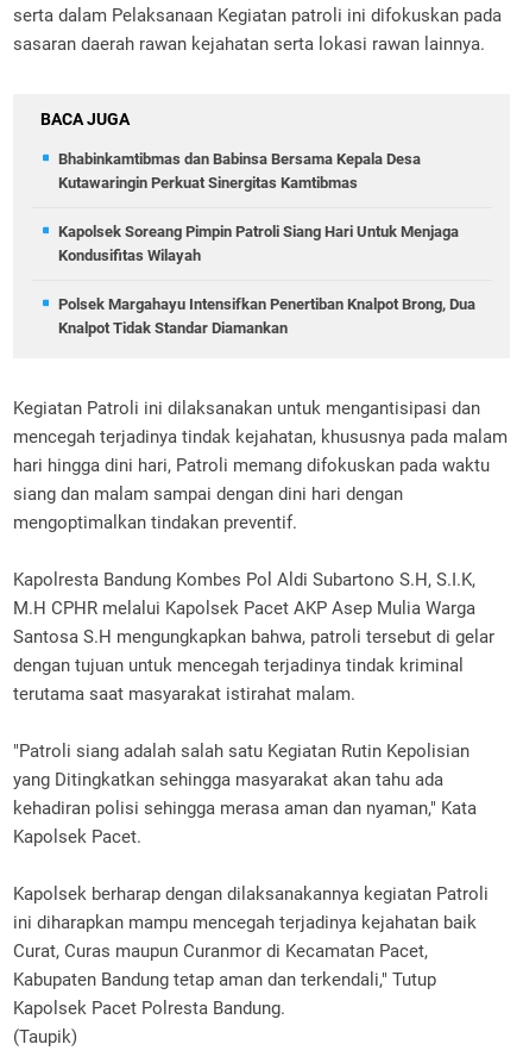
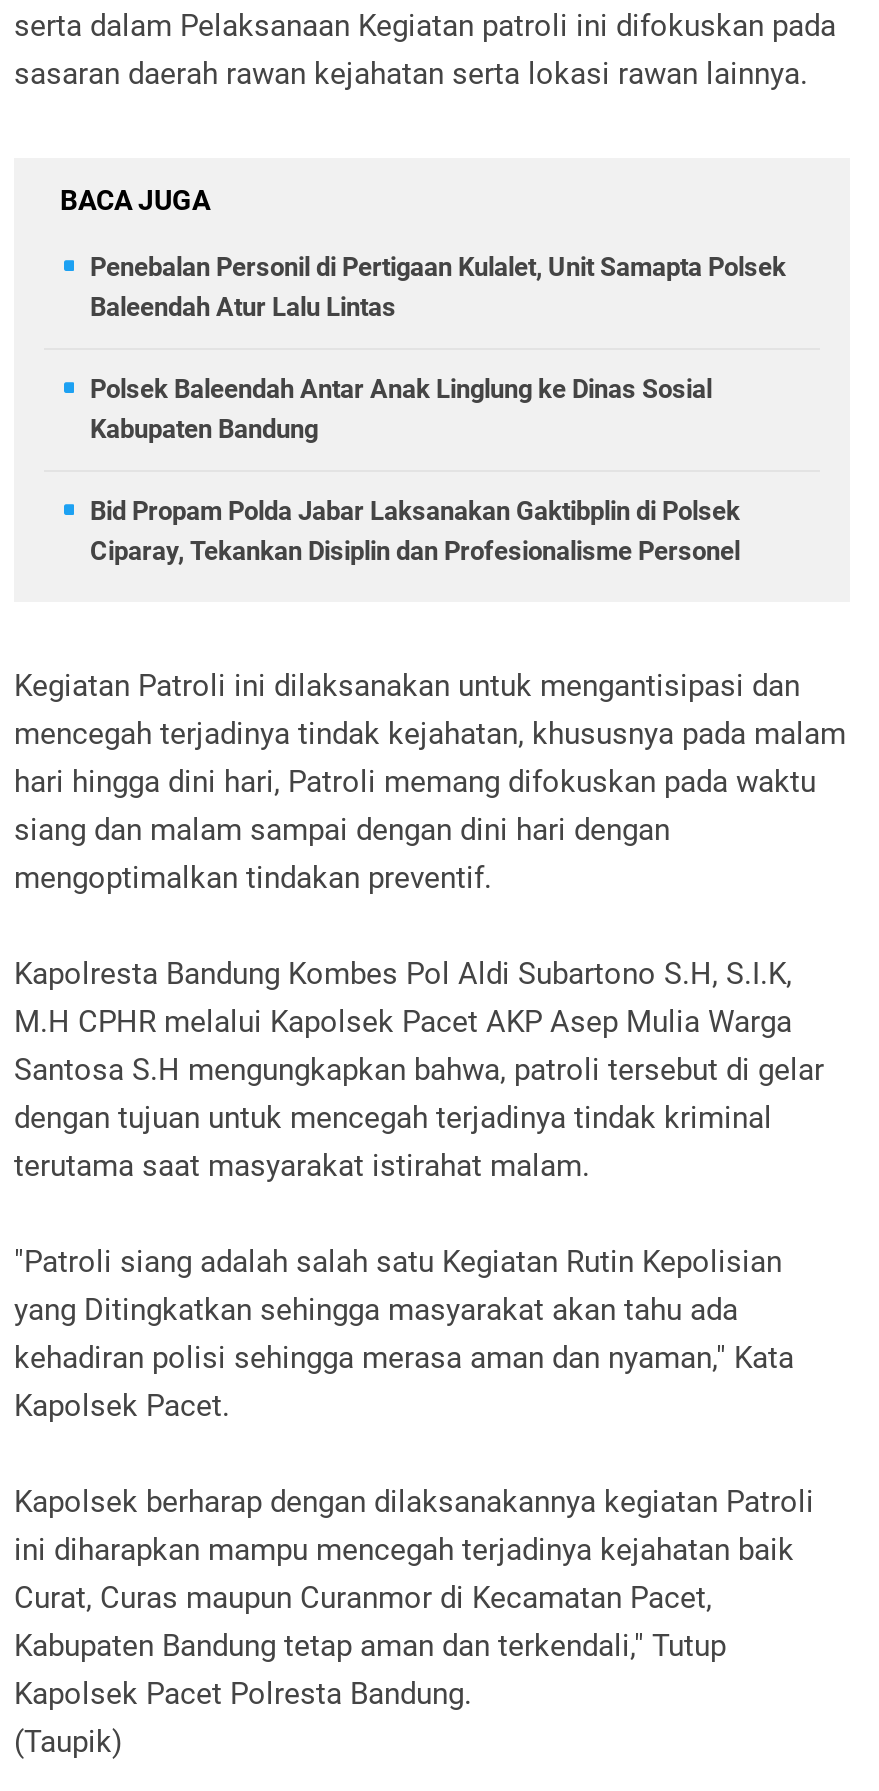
[58,149,421,191] Bhabinkamtibmas dan Babinsa Bersama Kepala Desa | Kutawaringin Perkuat Sinergitas Kamtibmas -> [90,251,786,321] Penebalan Personil di Pertigaan Kulalet, Unit Samapta Polsek | Baleendah Atur Lalu Lintas
[58,222,459,264] Kapolsek Soreang Pimpin Patroli Siang Hari Untuk Menjaga | Kondusifitas Wilayah -> [90,373,712,443] Polsek Baleendah Antar Anak Linglung ke Dinas Sosial | Kabupaten Bandung
[58,295,475,336] Polsek Margahayu Intensifkan Penertiban Knalpot Brong, Dua | Knalpot Tidak Standar Diamankan -> [90,495,740,565] Bid Propam Polda Jabar Laksanakan Gaktibplin di Polsek | Ciparay, Tekankan Disiplin dan Profesionalisme Personel

